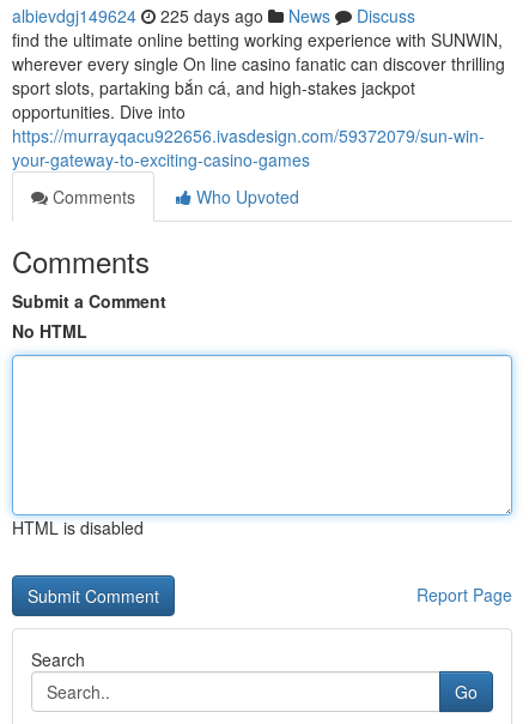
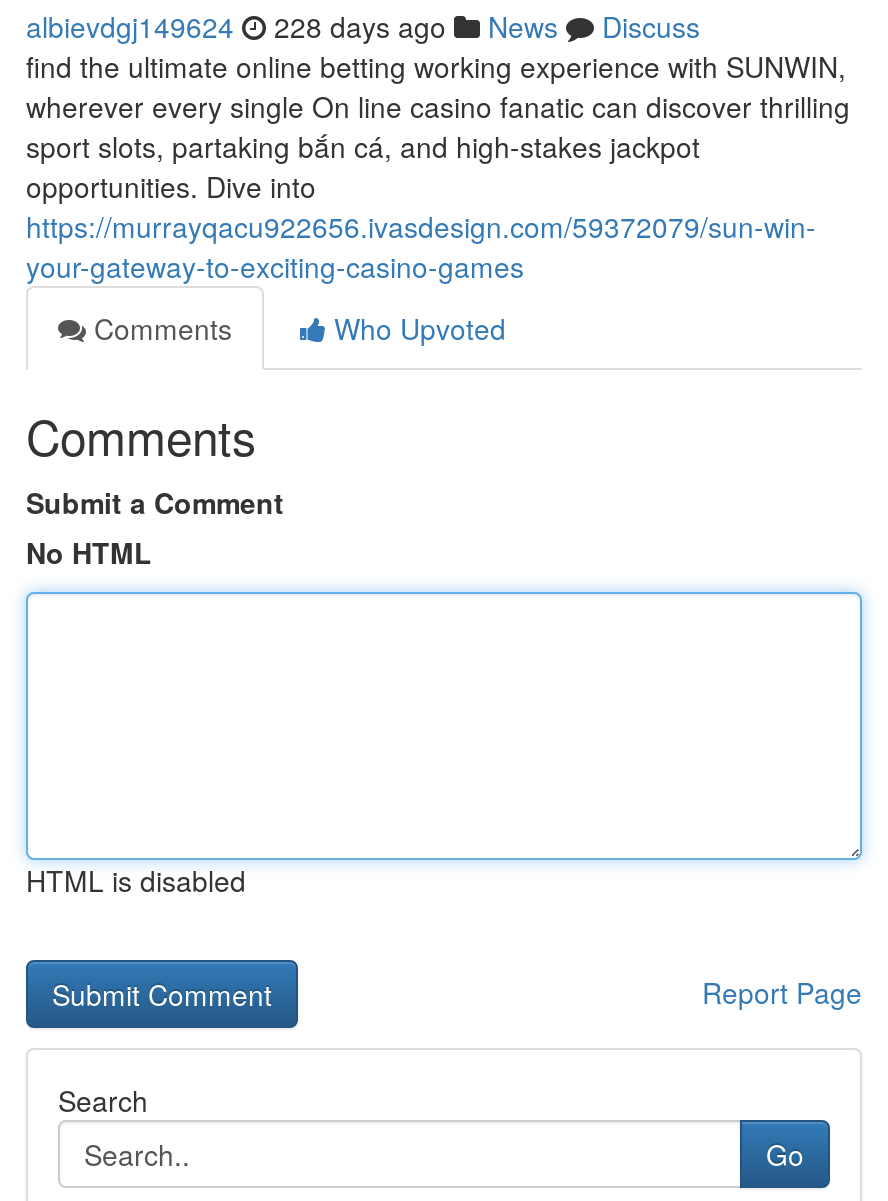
[12,4,415,28] albievdgj149624 225 days ago News Discuss -> [26,6,700,46] albievdgj149624 228 days ago News Discuss

